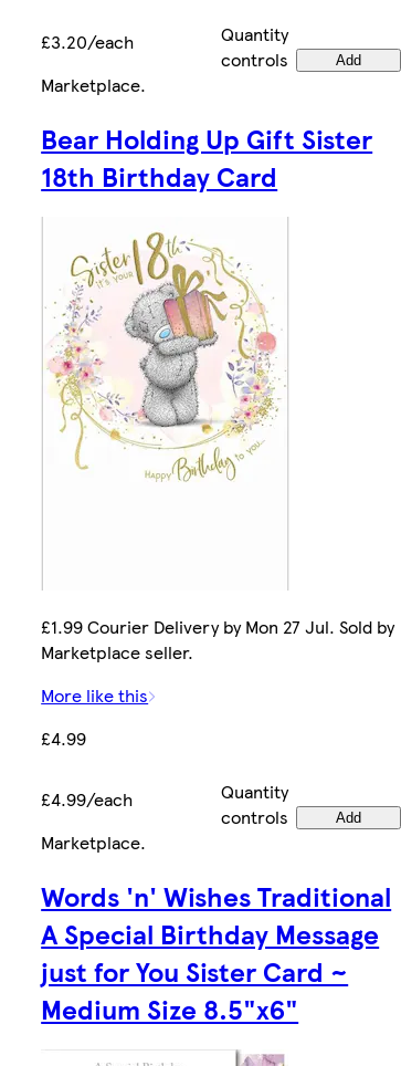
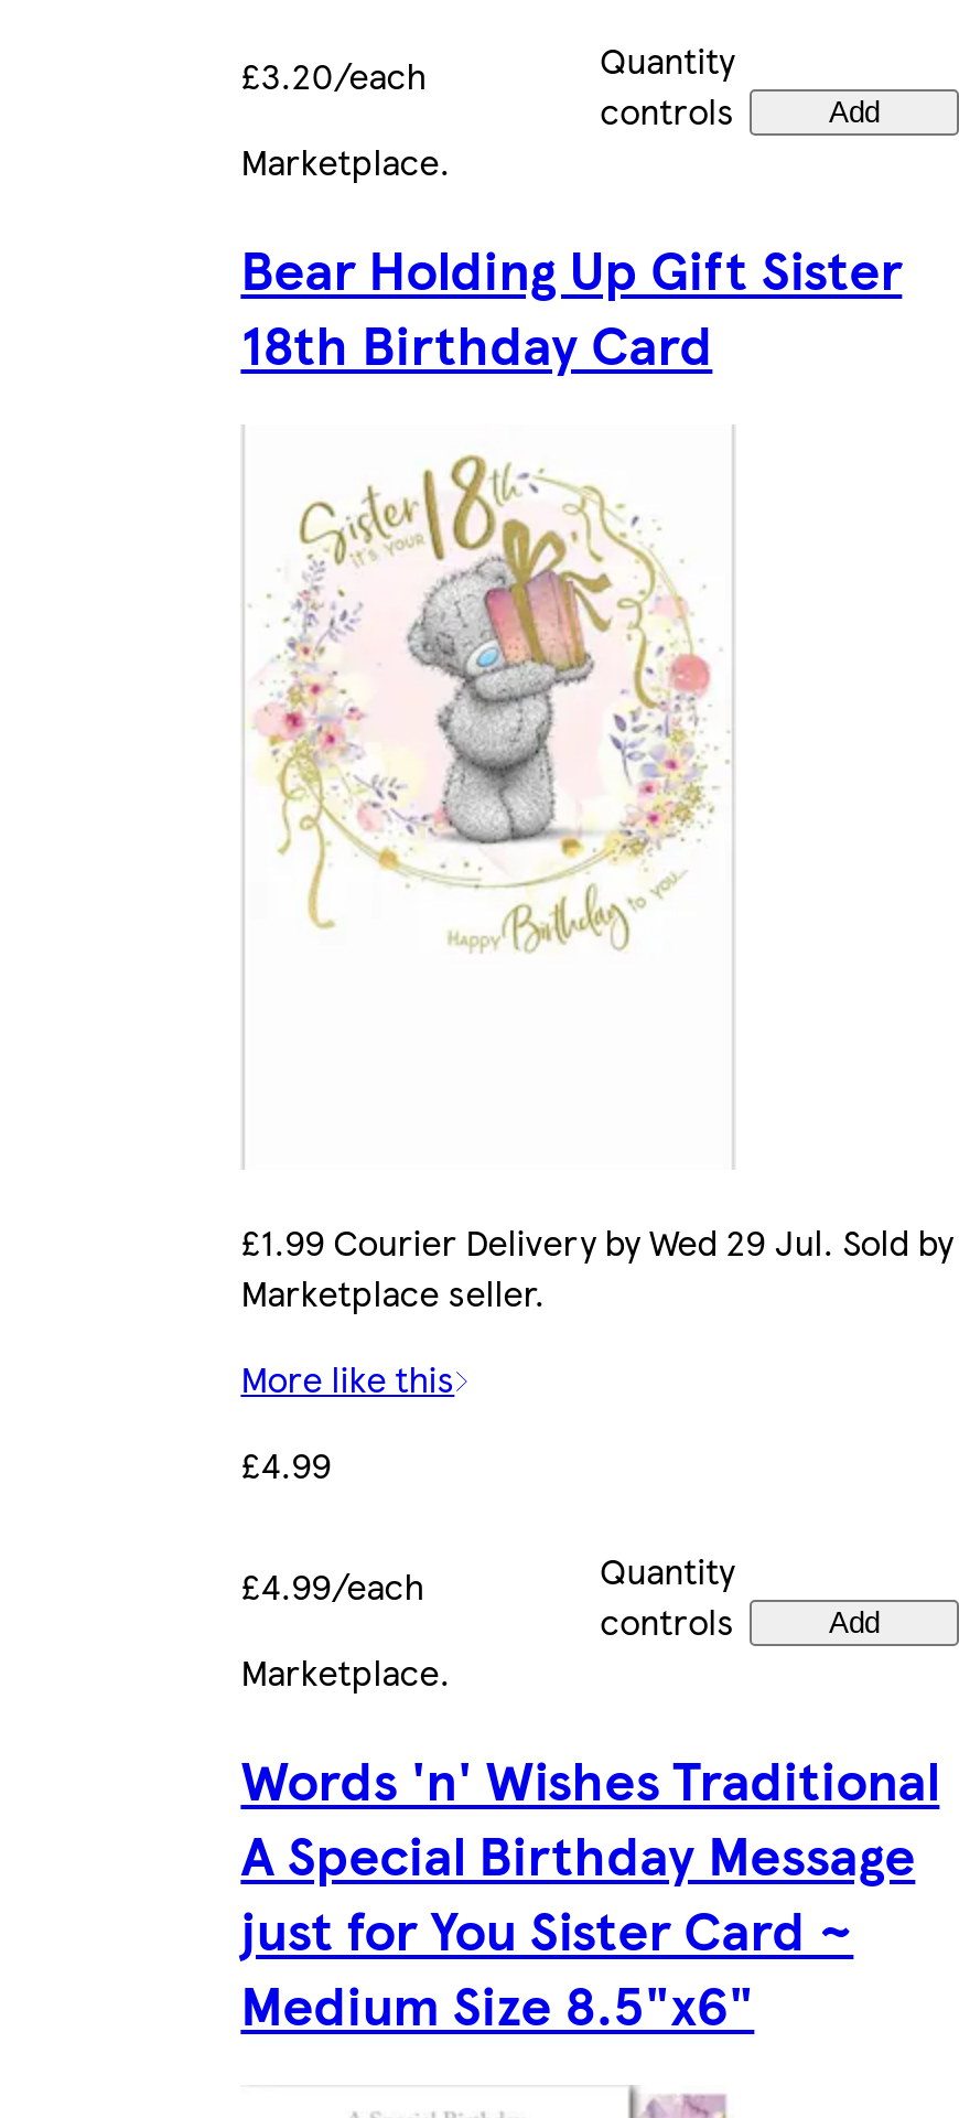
[41,614,395,639] £1.99 Courier Delivery by Mon 27 Jul. Sold by -> [241,1216,953,1266] £1.99 Courier Delivery by Wed 29 Jul. Sold by

